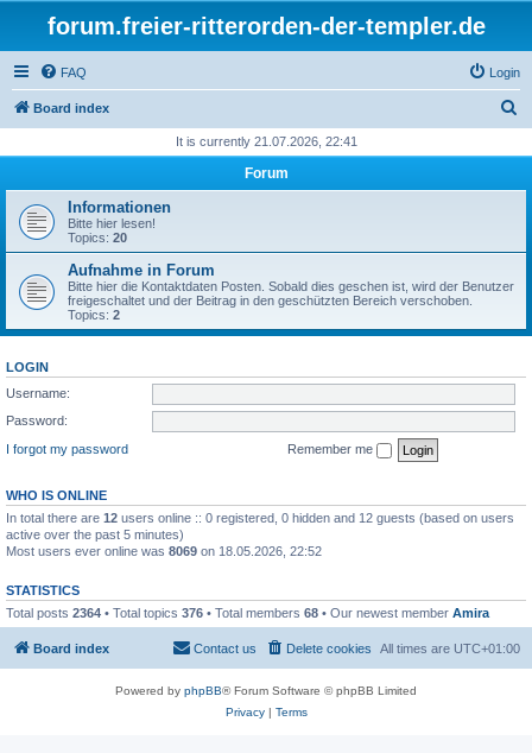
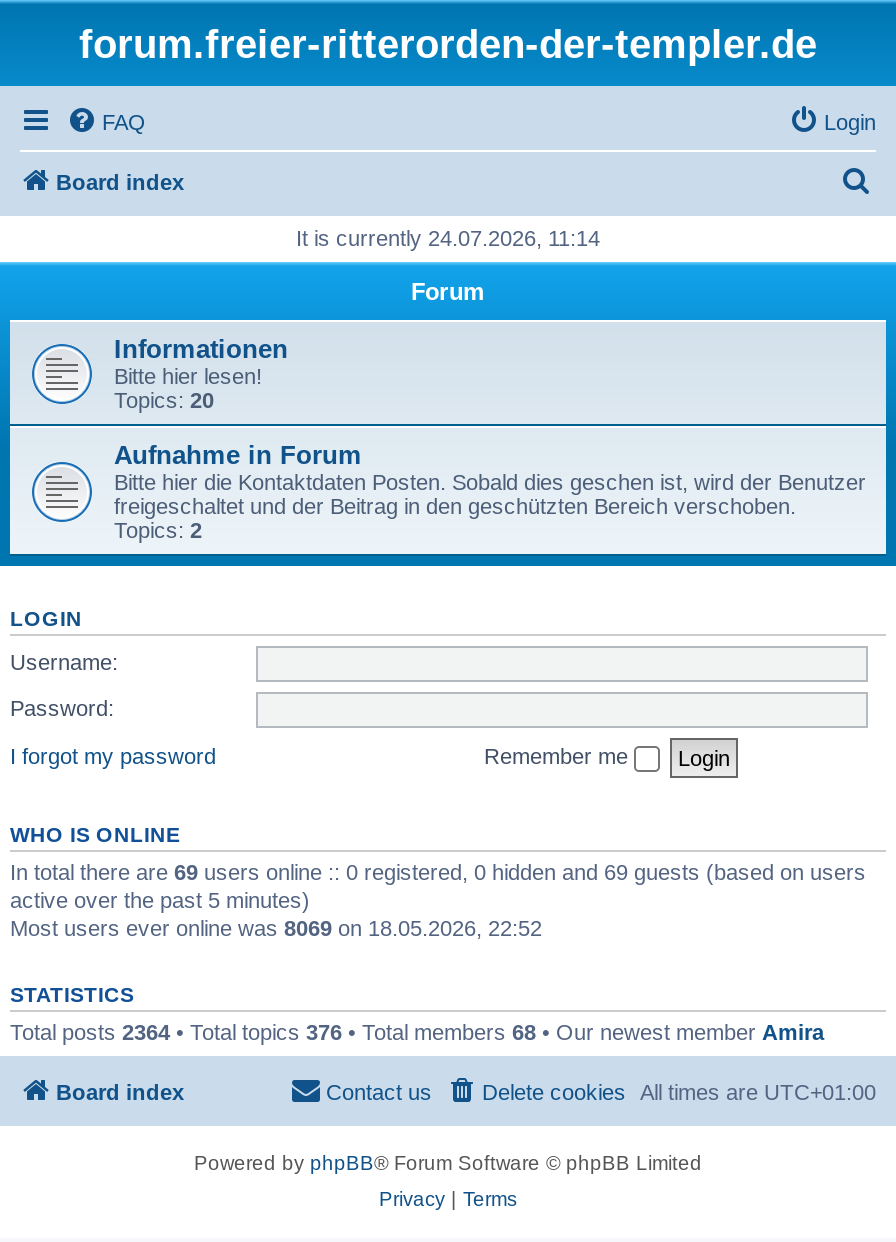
[175,134,357,148] It is currently 21.07.2026, 22:41 -> [296,226,600,250] It is currently 24.07.2026, 11:14
[6,510,514,524] In total there are 12 users online :: 0 registered, 0 hidden and 12 guests (based on users -> [10,859,866,883] In total there are 69 users online :: 0 registered, 0 hidden and 69 guests (based on users

